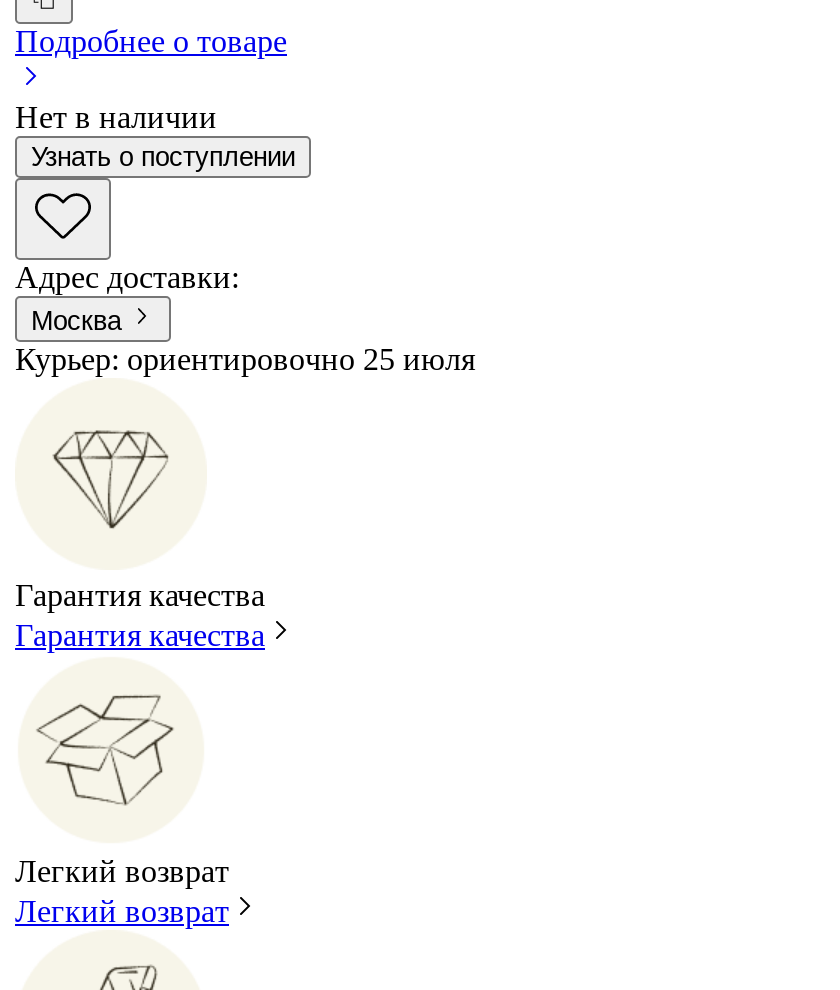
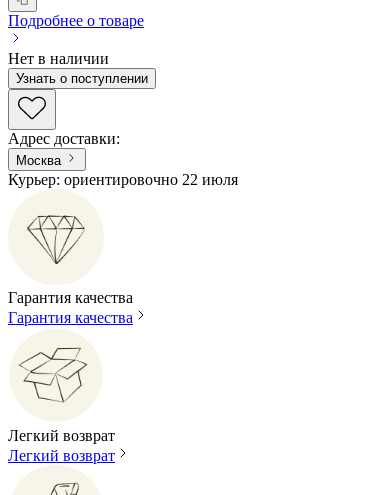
[15,342,475,376] Курьер: ориентировочно 25 июля -> [8,171,238,188] Курьер: ориентировочно 22 июля

